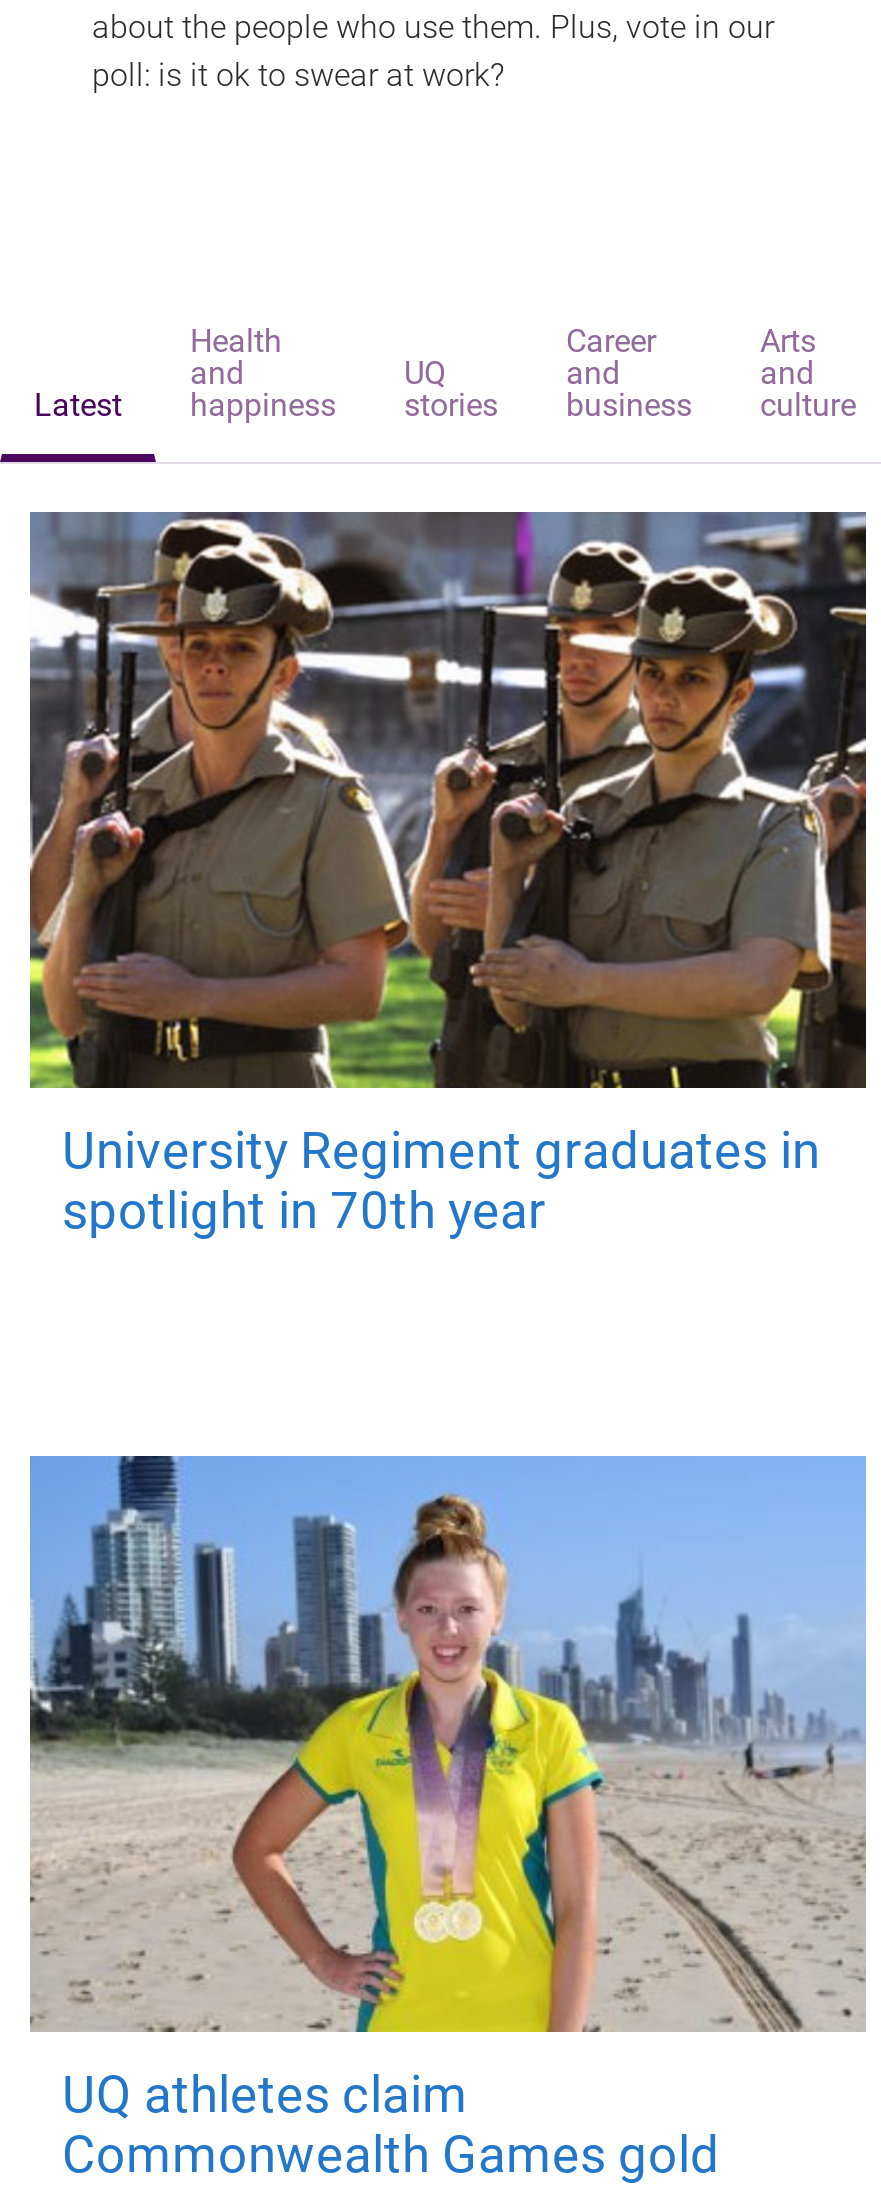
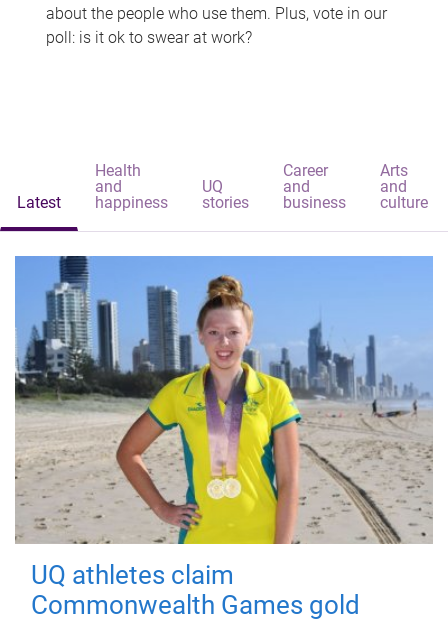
[28,510,868,1240] [image] | University Regiment graduates in | spotlight in 70th year -> none

